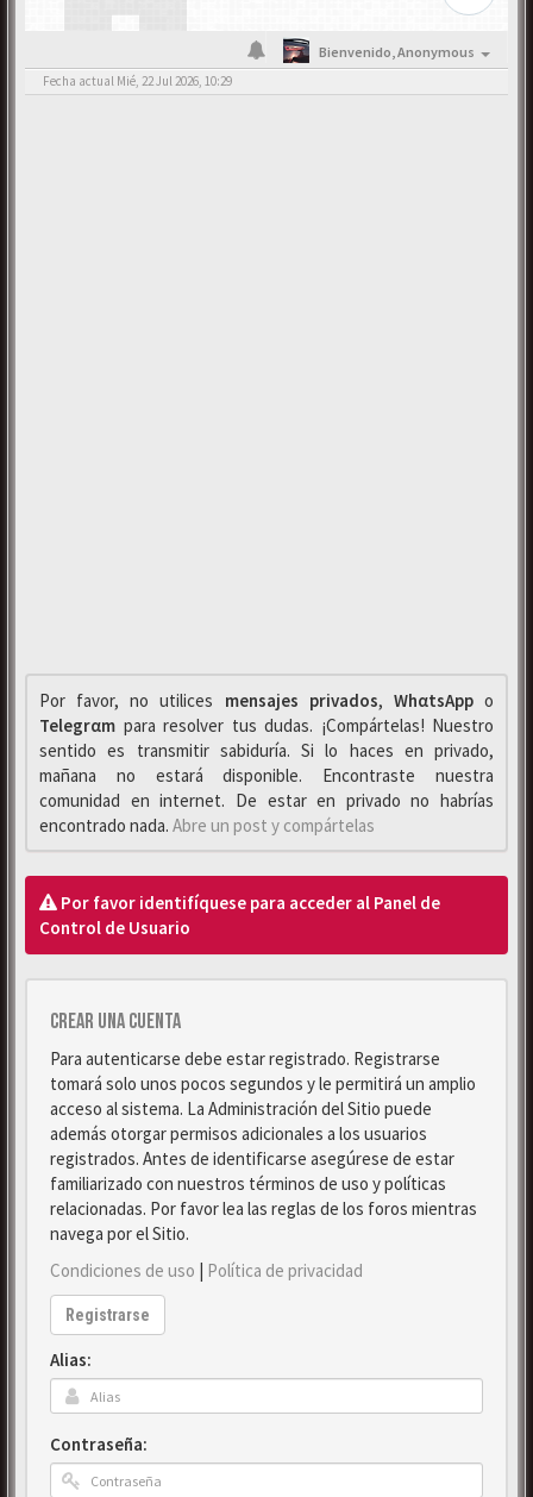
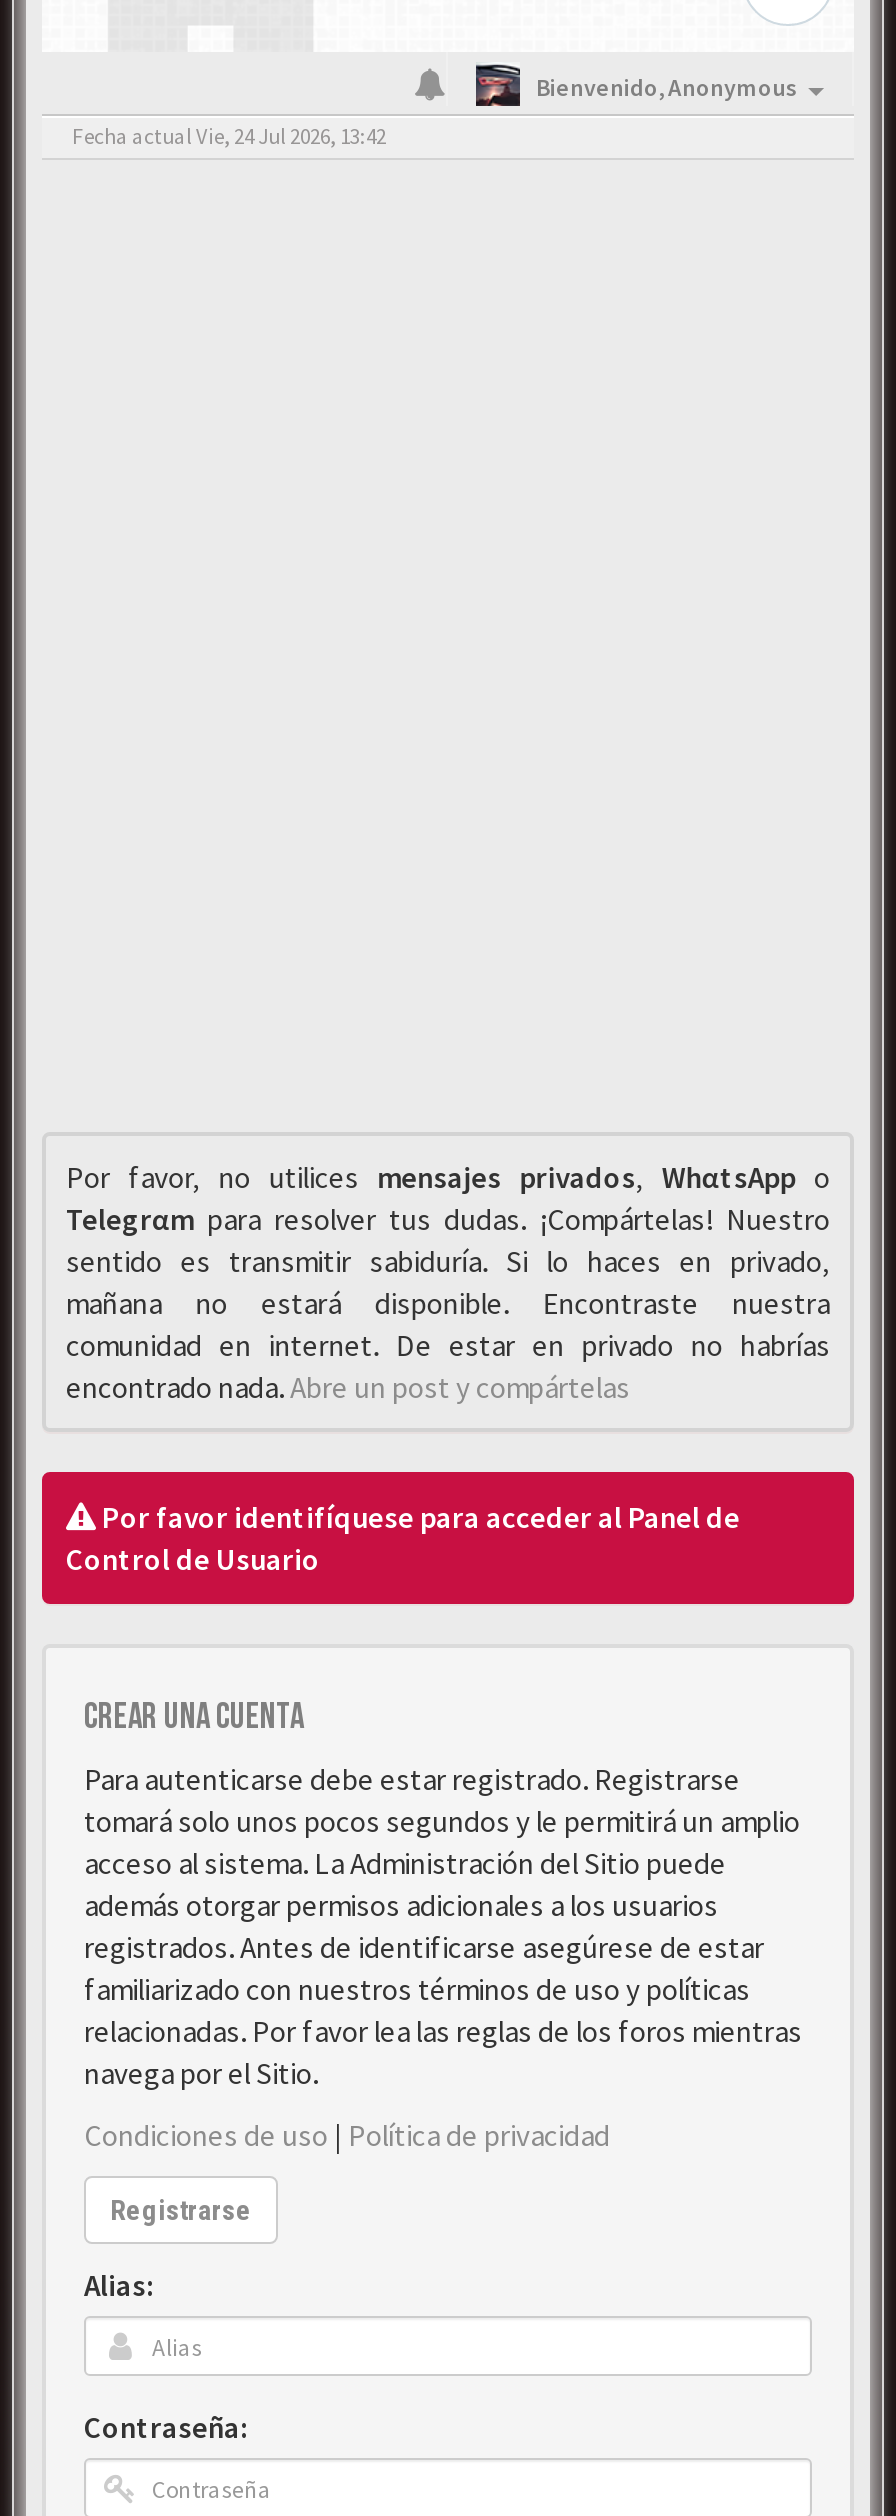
[43,73,232,89] Fecha actual Mié, 22 Jul 2026, 10:29 -> [72,122,386,150] Fecha actual Vie, 24 Jul 2026, 13:42

